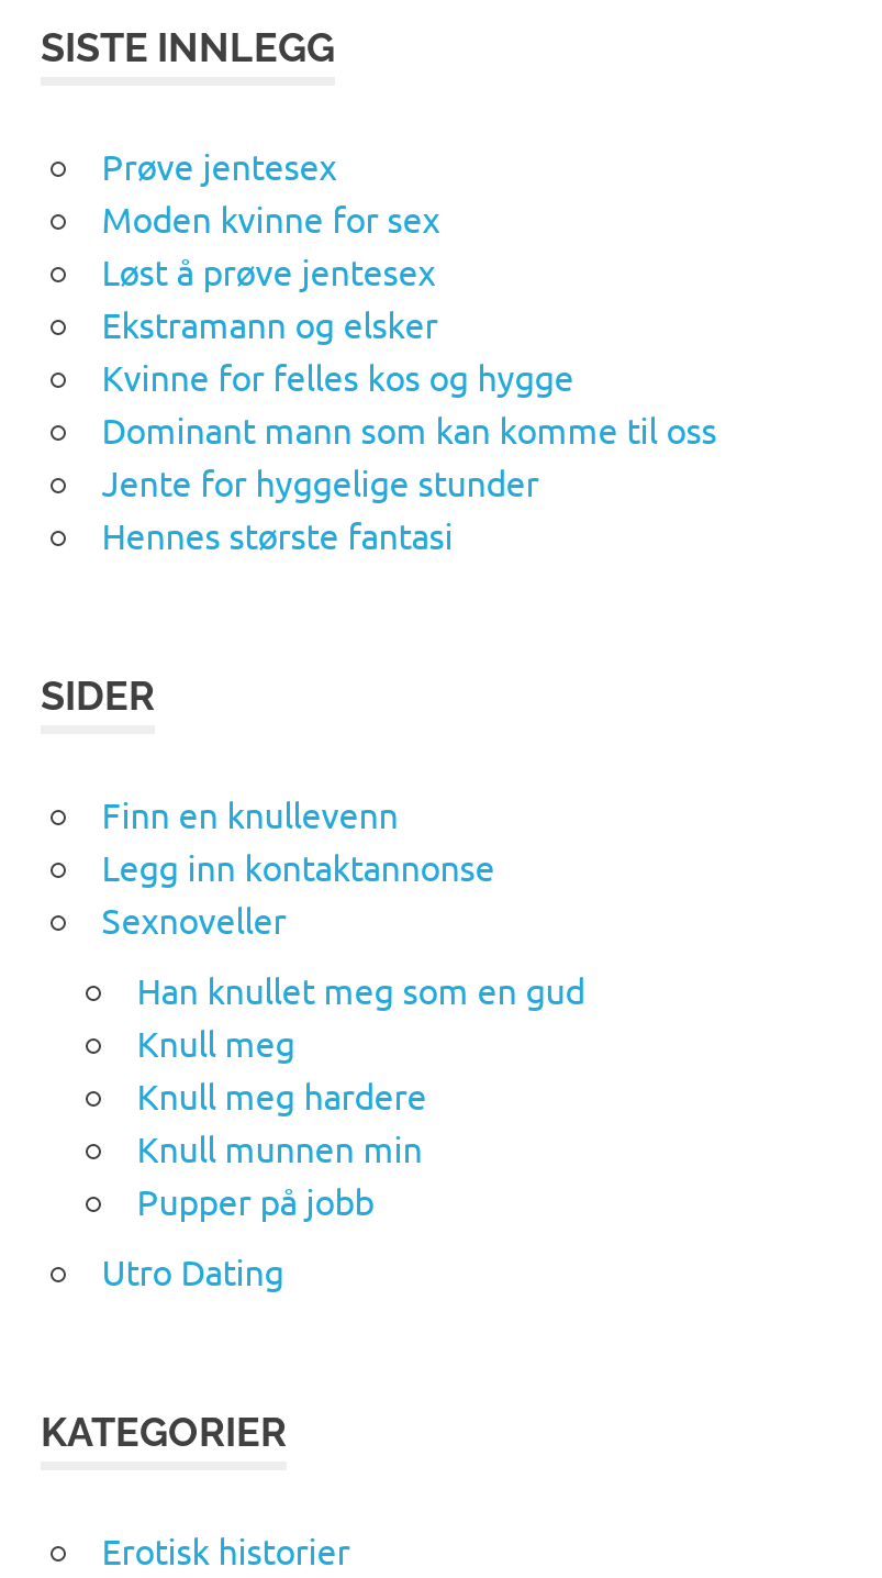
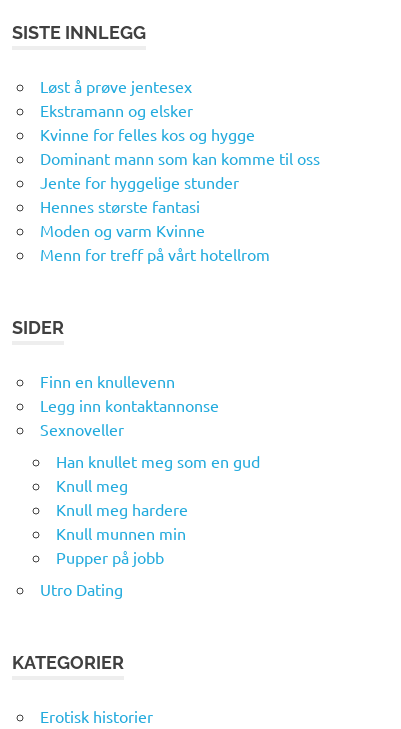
[102,144,440,240] Prøve jentesex | Moden kvinne for sex -> none
moved [102,249,717,557] -> [40,76,320,216]: Løst å prøve jentesex | Ekstramann og elsker | Kvinne for felles kos og hygge | Dominant mann som kan komme til oss | Jente for hyggelige stunder | Hennes største fantasi
none -> [40,220,270,264] Moden og varm Kvinne | Menn for treff på vårt hotellrom

